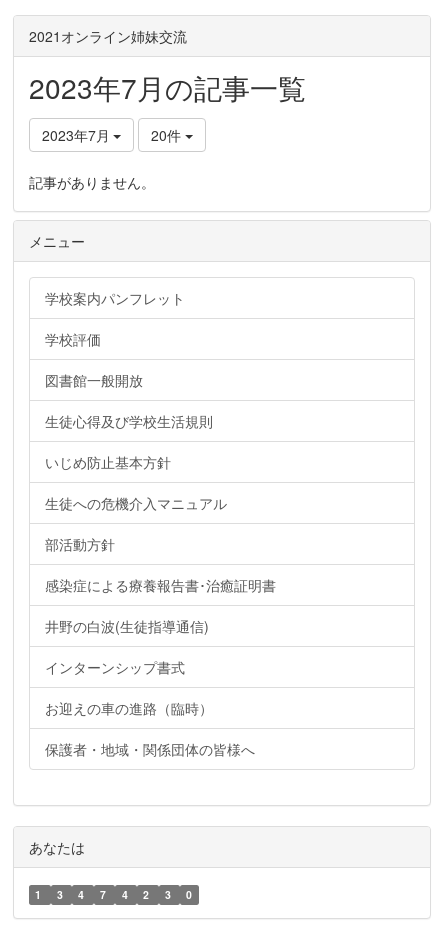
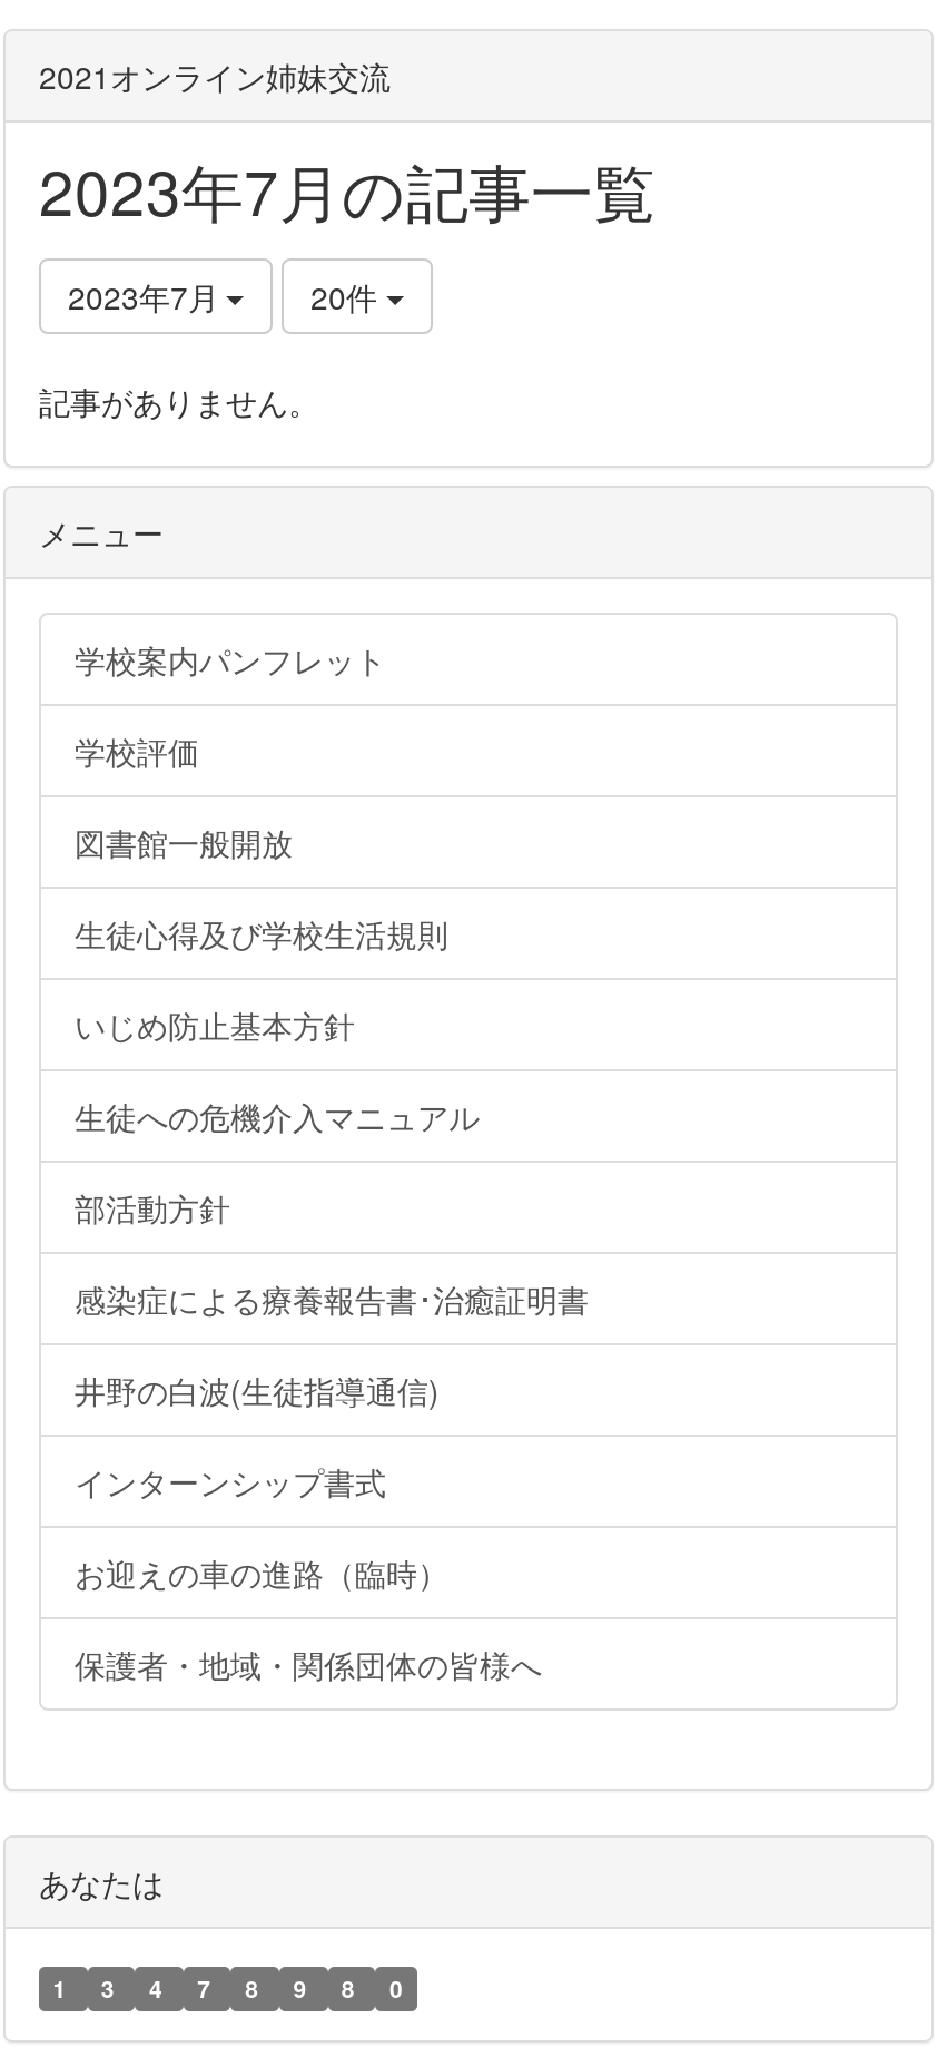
[122,887,131,902] 4 -> [245,1970,265,2004] 8
[143,887,152,902] 2 -> [293,1970,313,2004] 9
[165,887,174,902] 3 -> [341,1970,361,2004] 8

